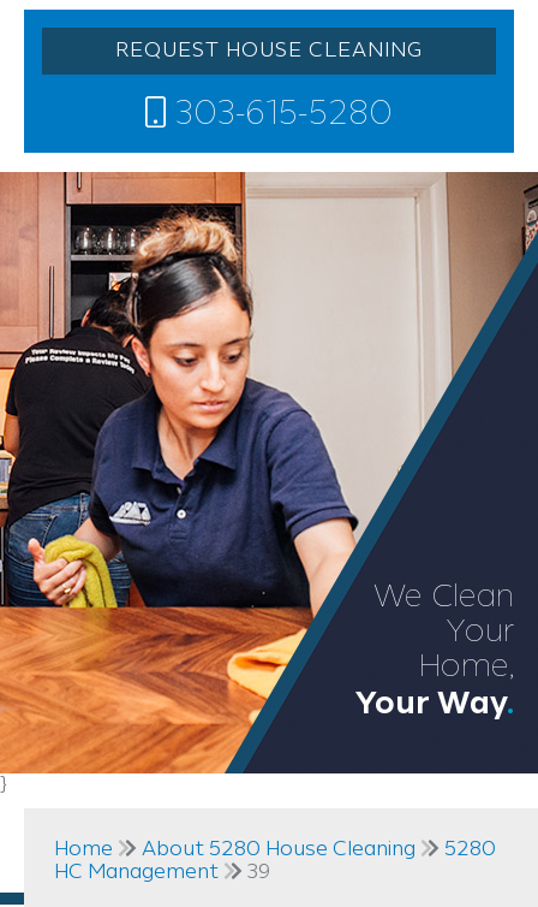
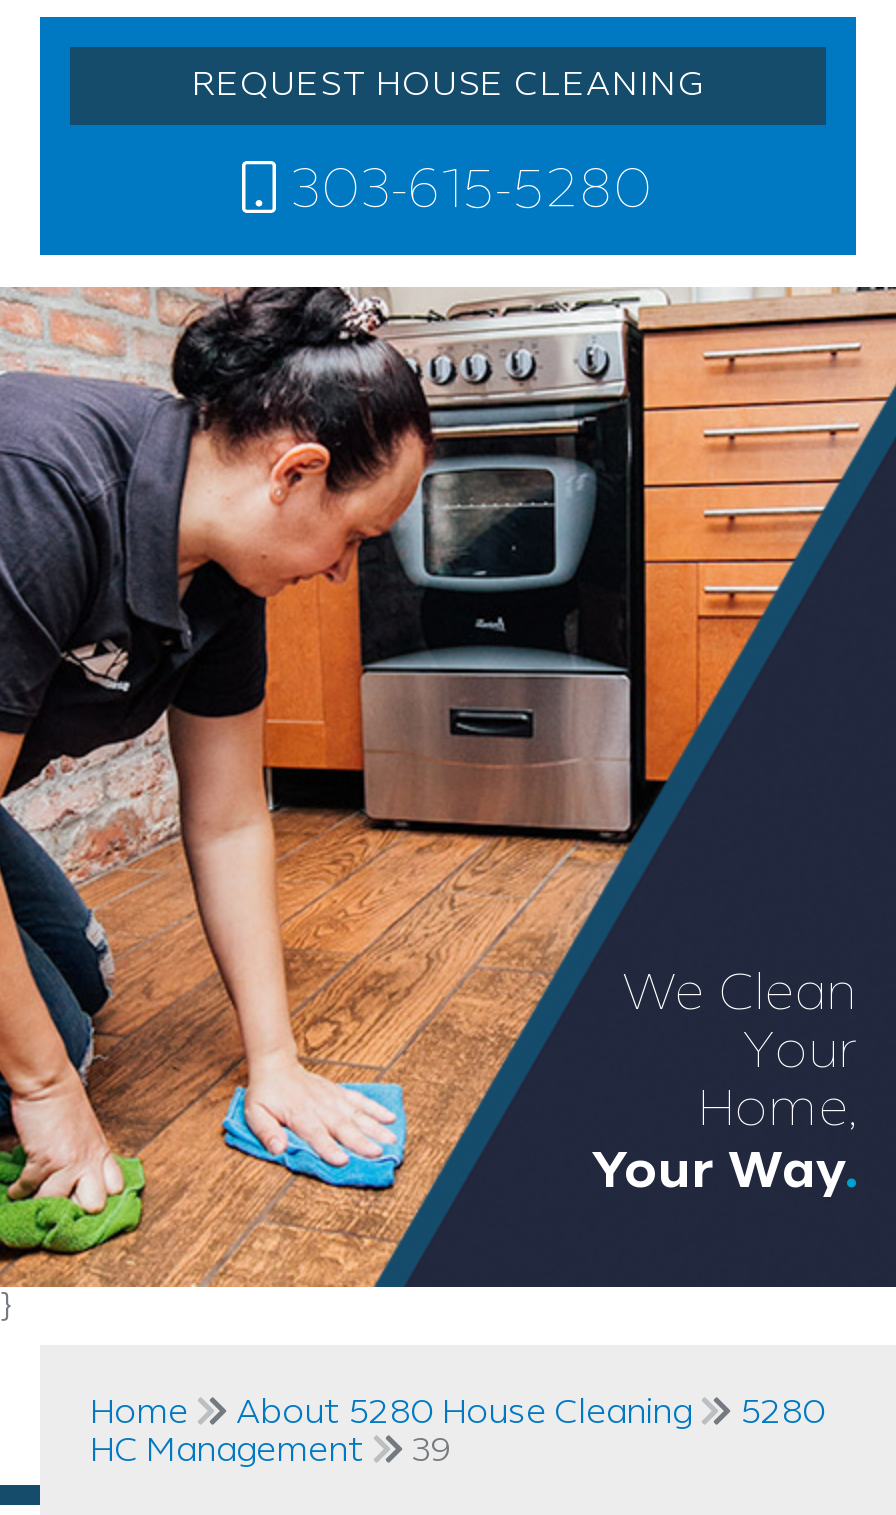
[4,171,534,773] [image] -> [6,285,890,1287] [image]

